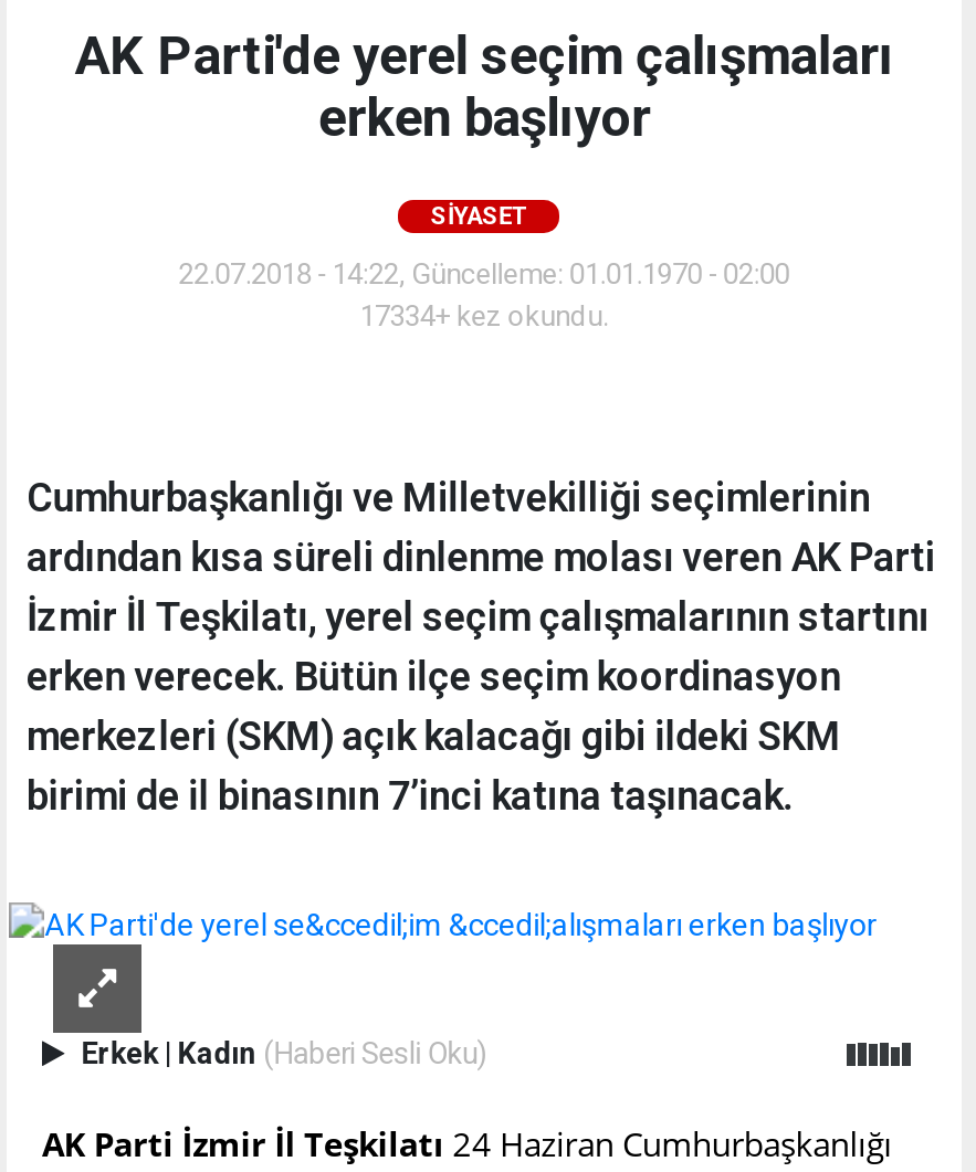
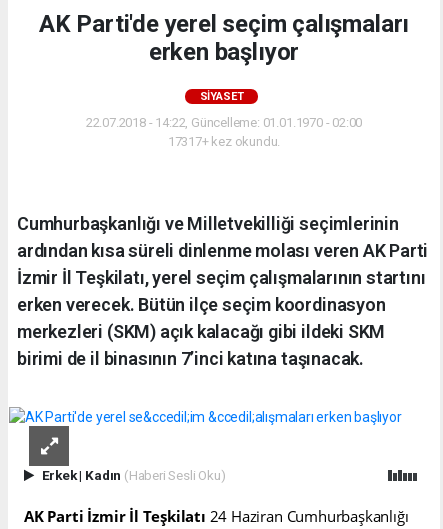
[360,299,609,332] 17334+ kez okundu. -> [168,134,280,149] 17317+ kez okundu.

